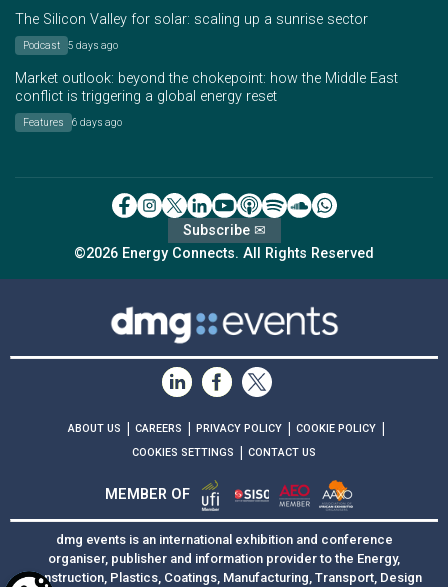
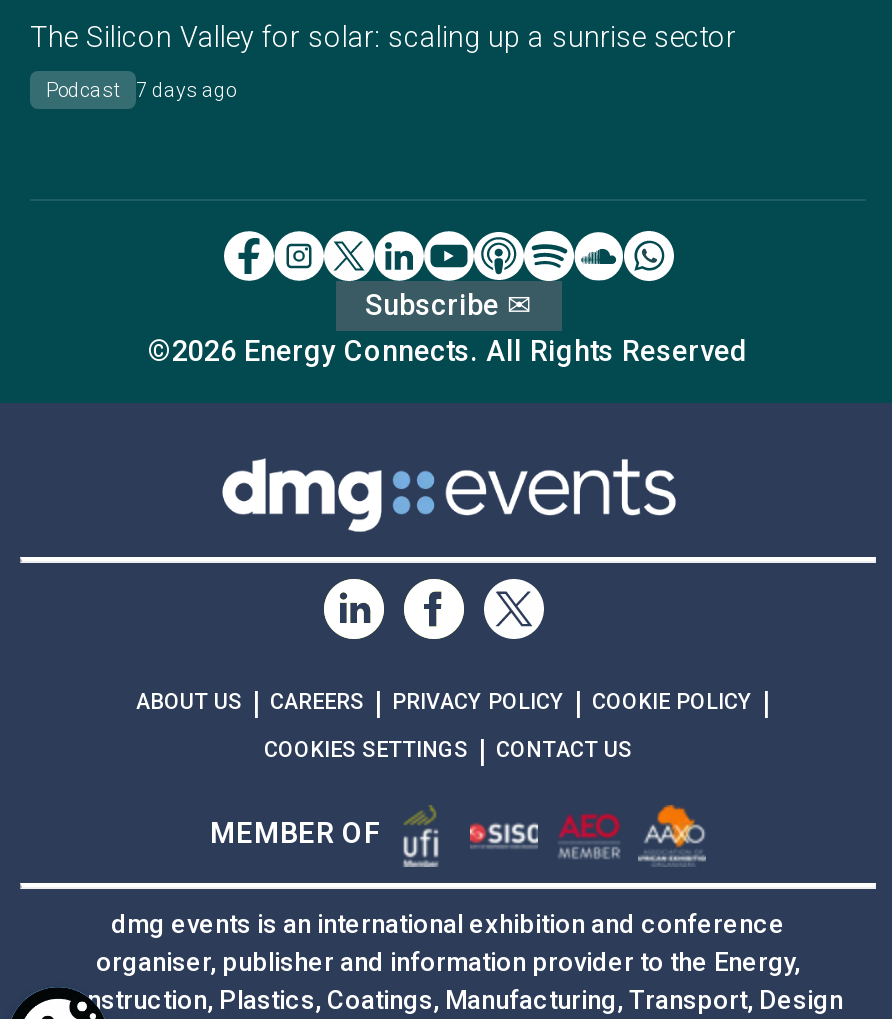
[15,40,398,128] 5 days ago | Market outlook: beyond the chokepoint: how the Middle East | conflict is triggering a global energy reset | Features | 6 days ago -> [136,79,236,101] 7 days ago

